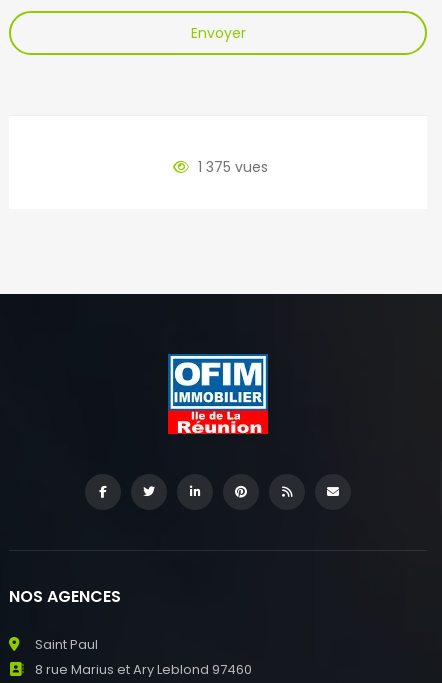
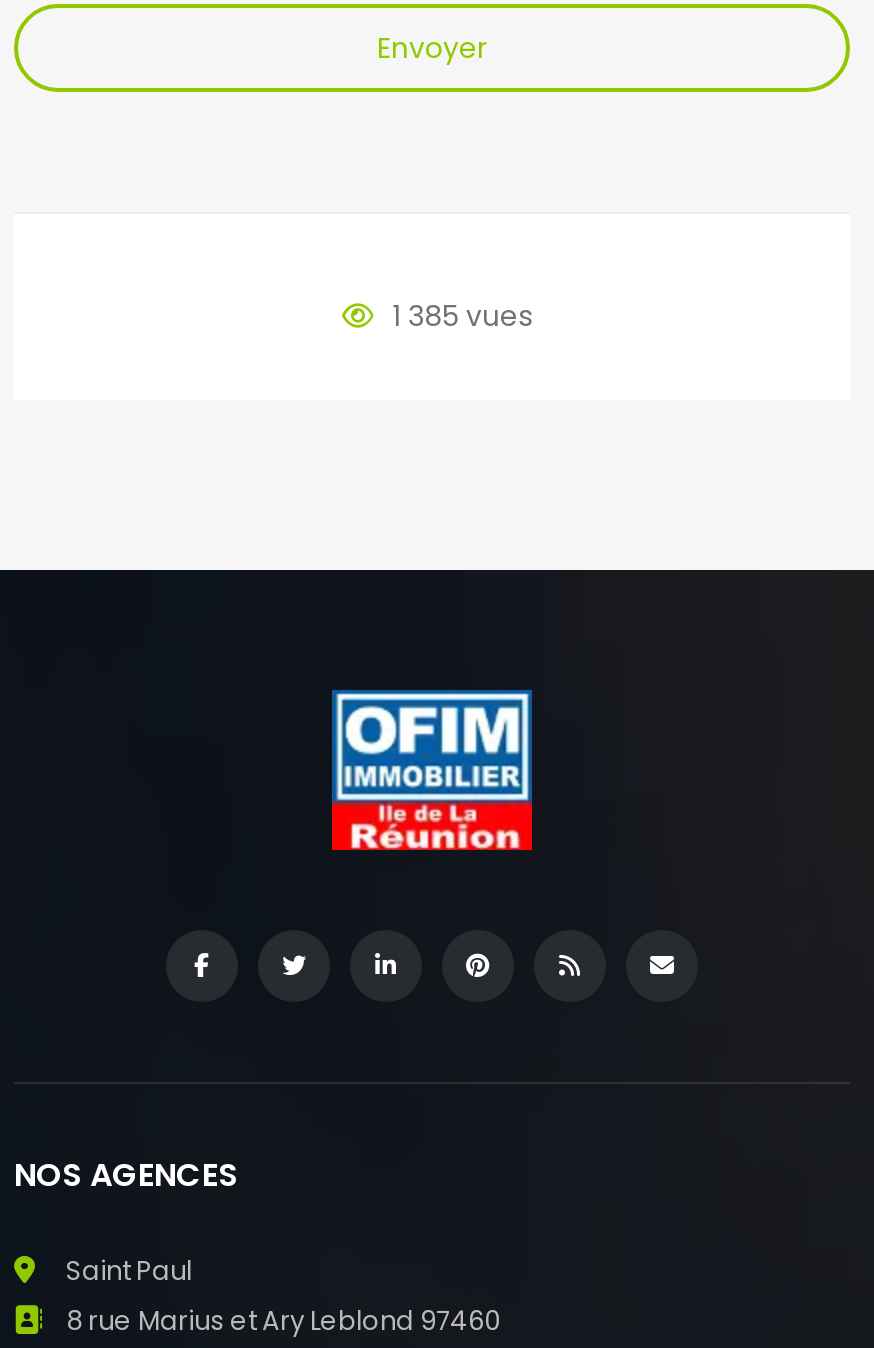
[194,157,268,177] 1 375 vues -> [384,296,532,336] 1 385 vues

